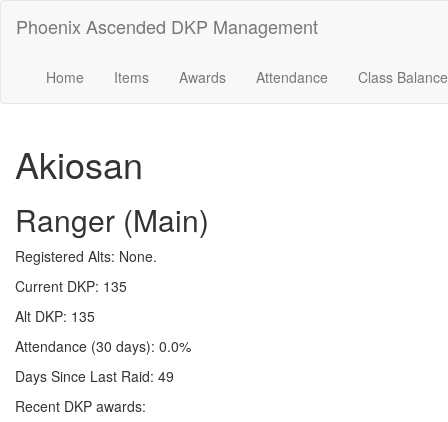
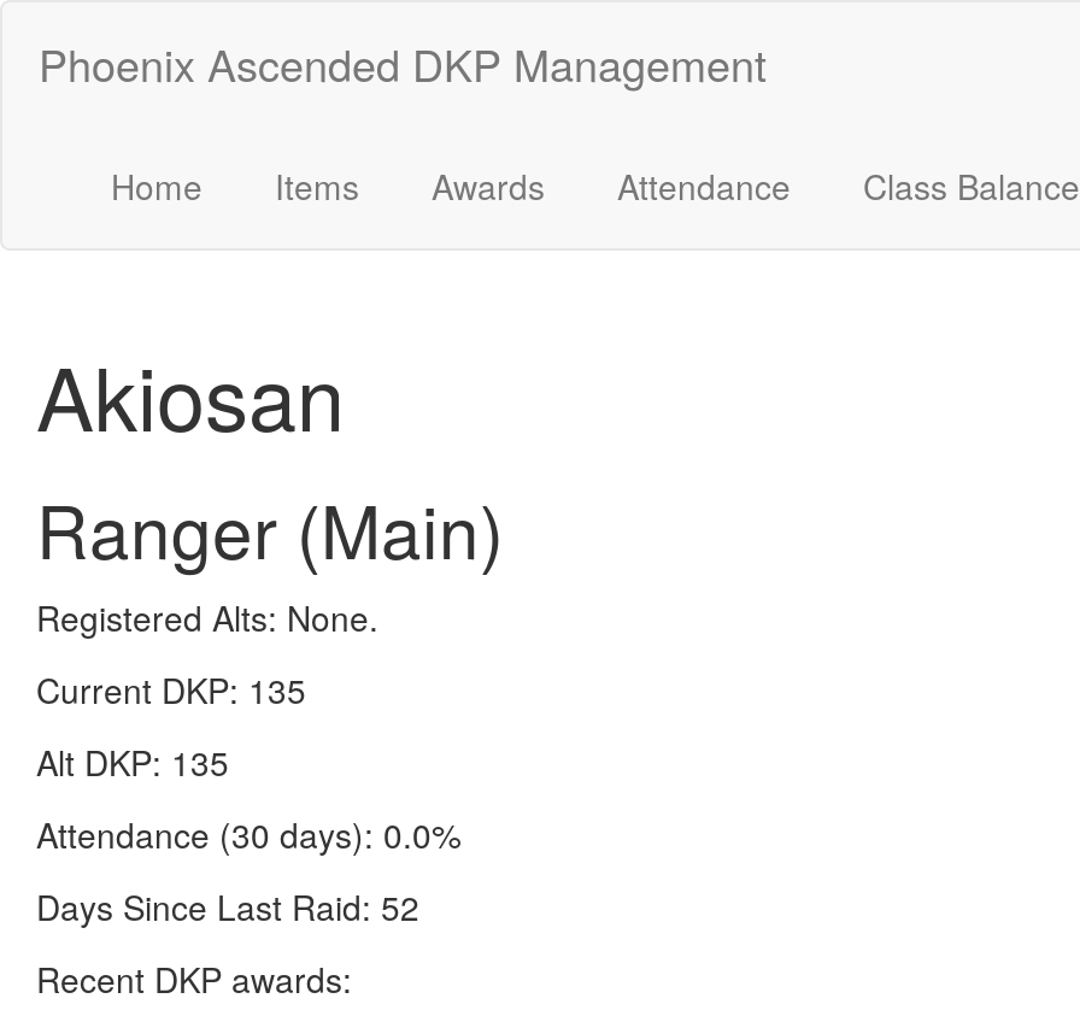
[15,366,174,386] Days Since Last Raid: 49 -> [36,882,419,930] Days Since Last Raid: 52

